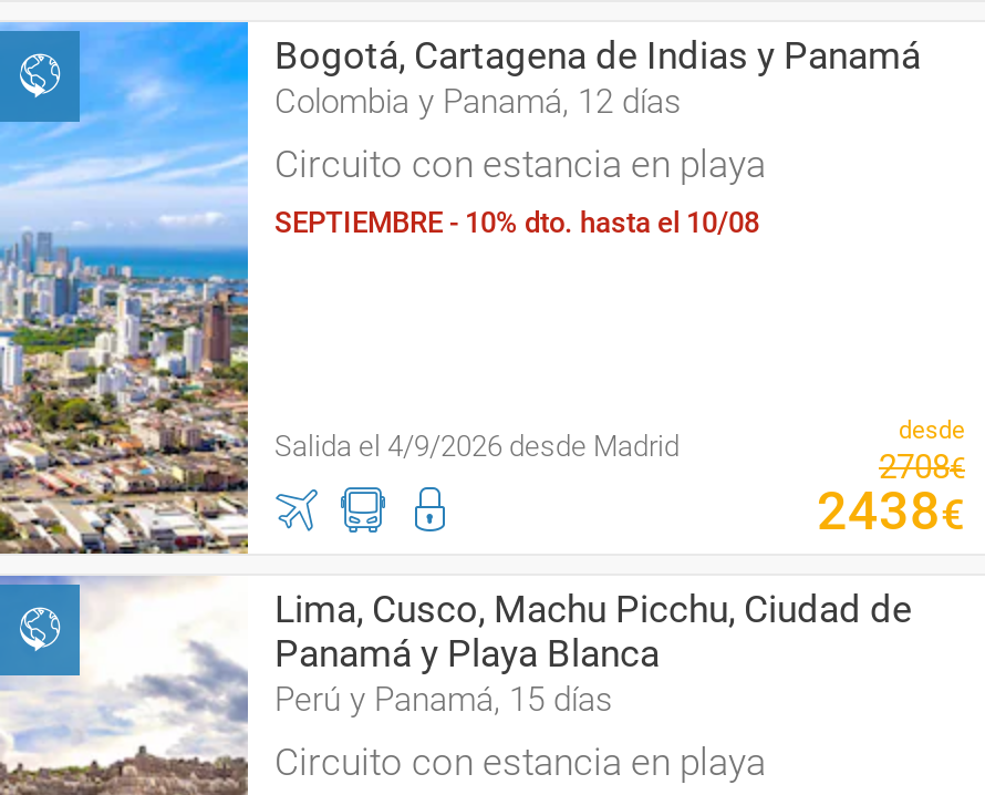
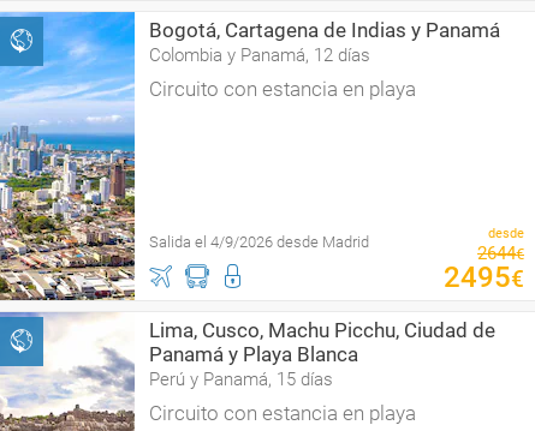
[274,206,759,239] SEPTIEMBRE - 10% dto. hasta el 10/08 -> none
[879,447,965,487] 2708€ -> [477,243,524,264] 2644€
[817,481,965,543] 2438€ -> [444,261,524,294] 2495€

